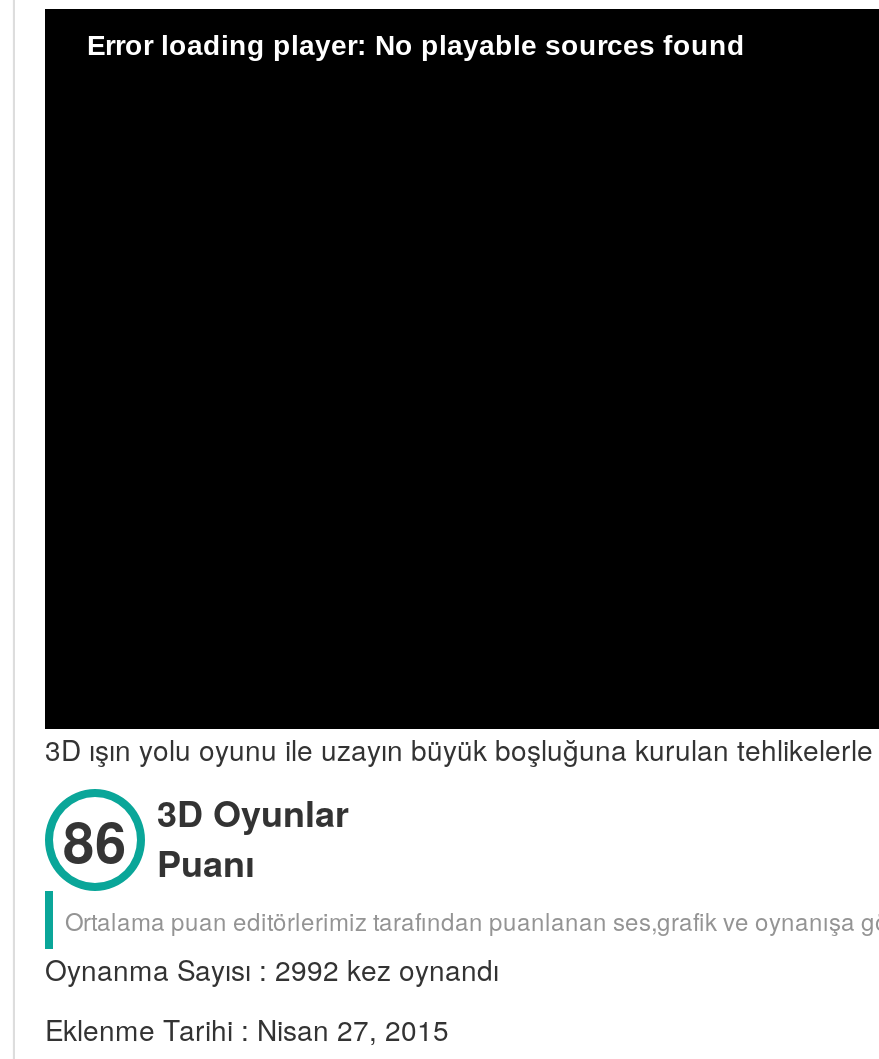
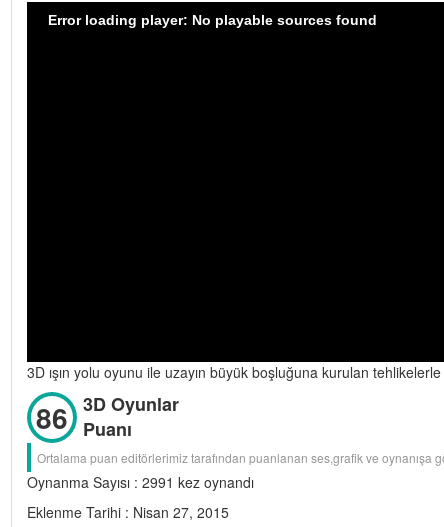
[45,949,499,989] Oynanma Sayısı : 2992 kez oynandı -> [27,472,254,492] Oynanma Sayısı : 2991 kez oynandı

